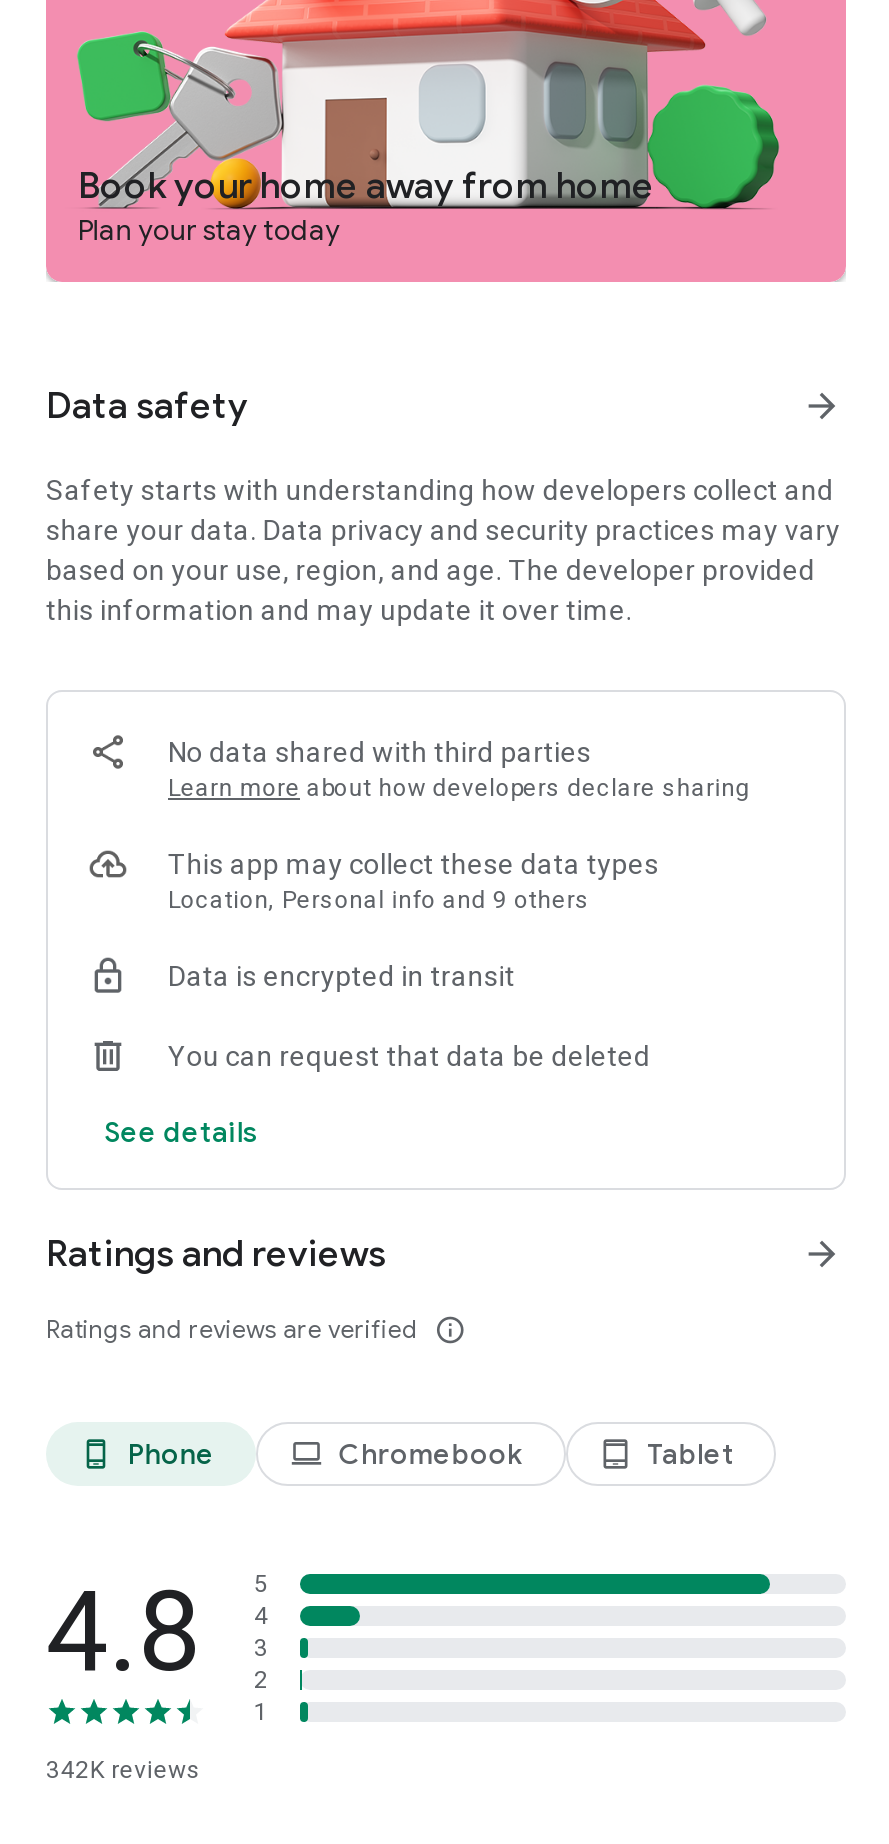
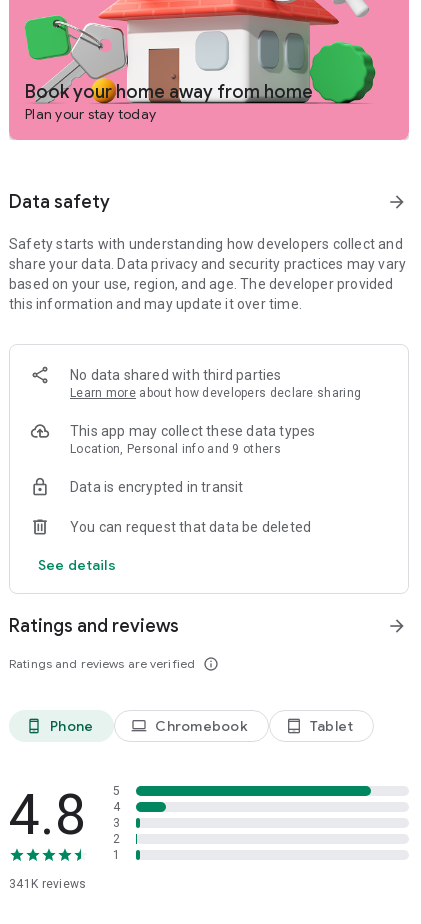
[46,1756,201,1784] 342K reviews -> [9,877,87,891] 341K reviews

